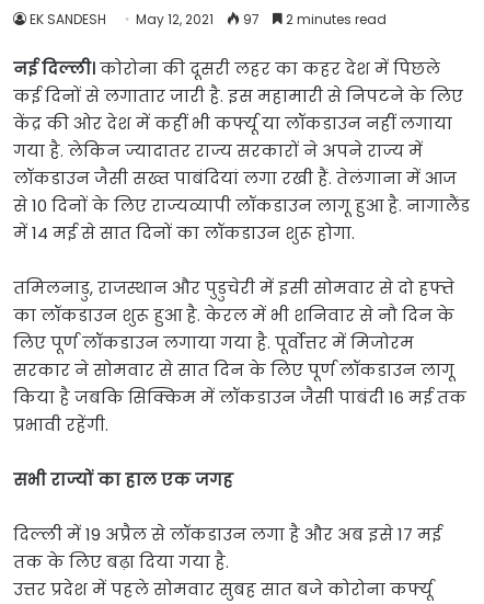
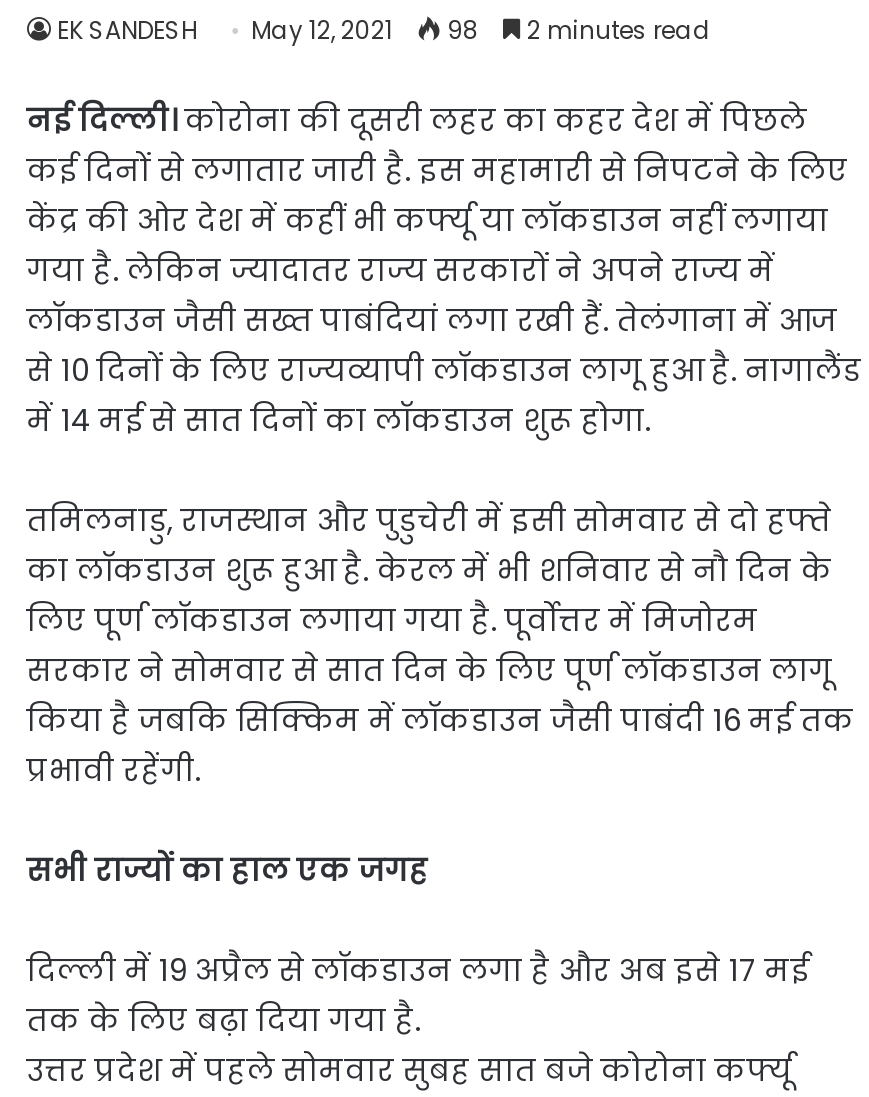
[30,10,387,28] EK SANDESH May 12, 2021 97 2 minutes read -> [57,13,711,47] EK SANDESH May 12, 2021 98 2 minutes read

